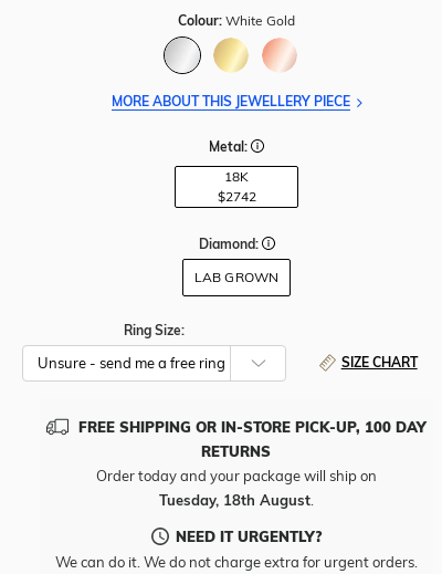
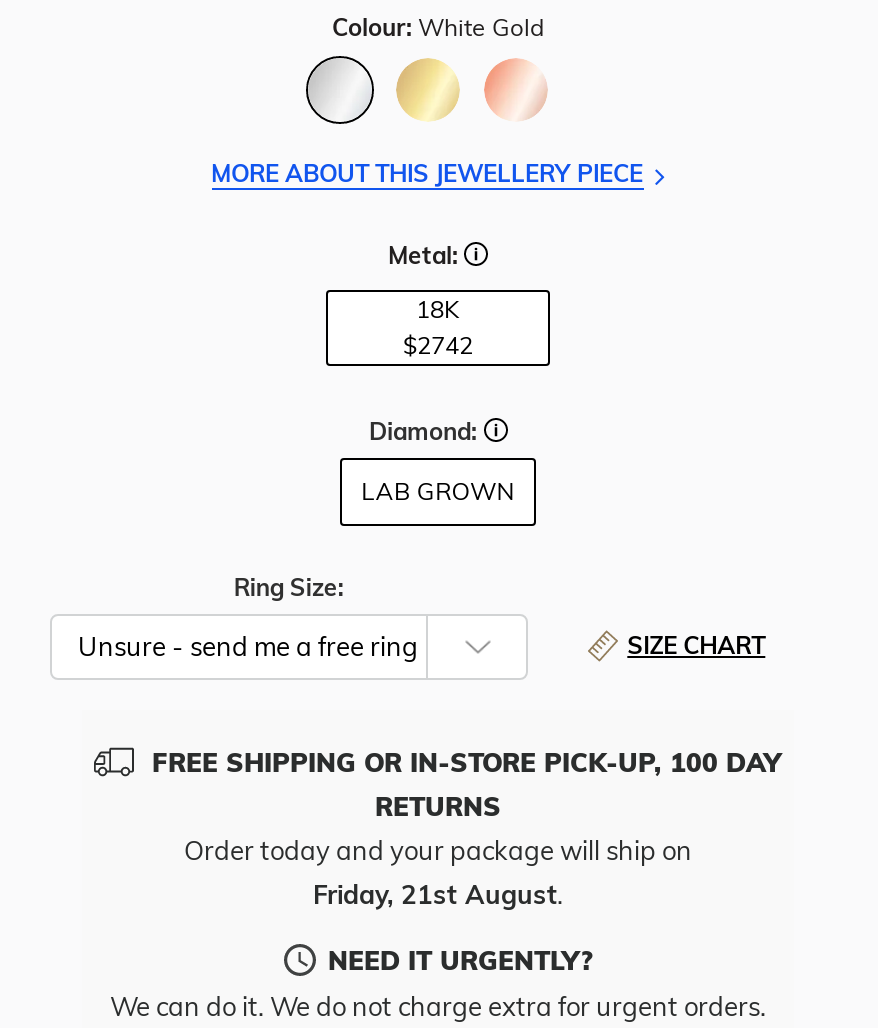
[159,491,314,509] Tuesday, 18th August. -> [313,878,563,910] Friday, 21st August.

